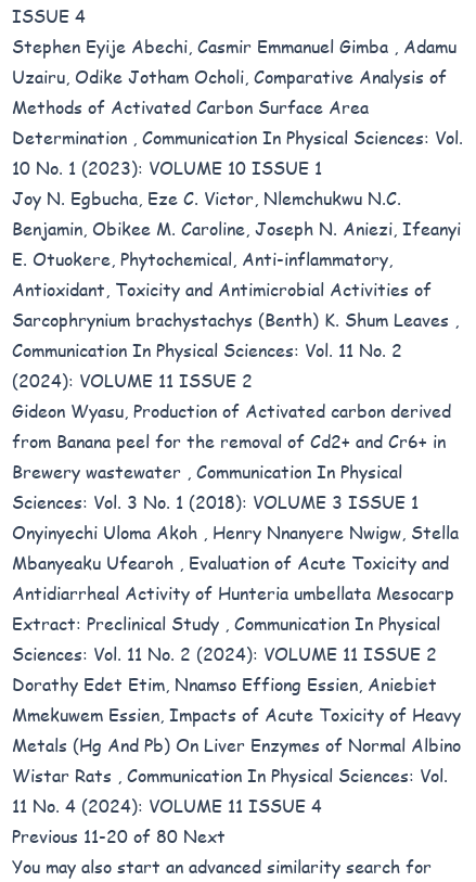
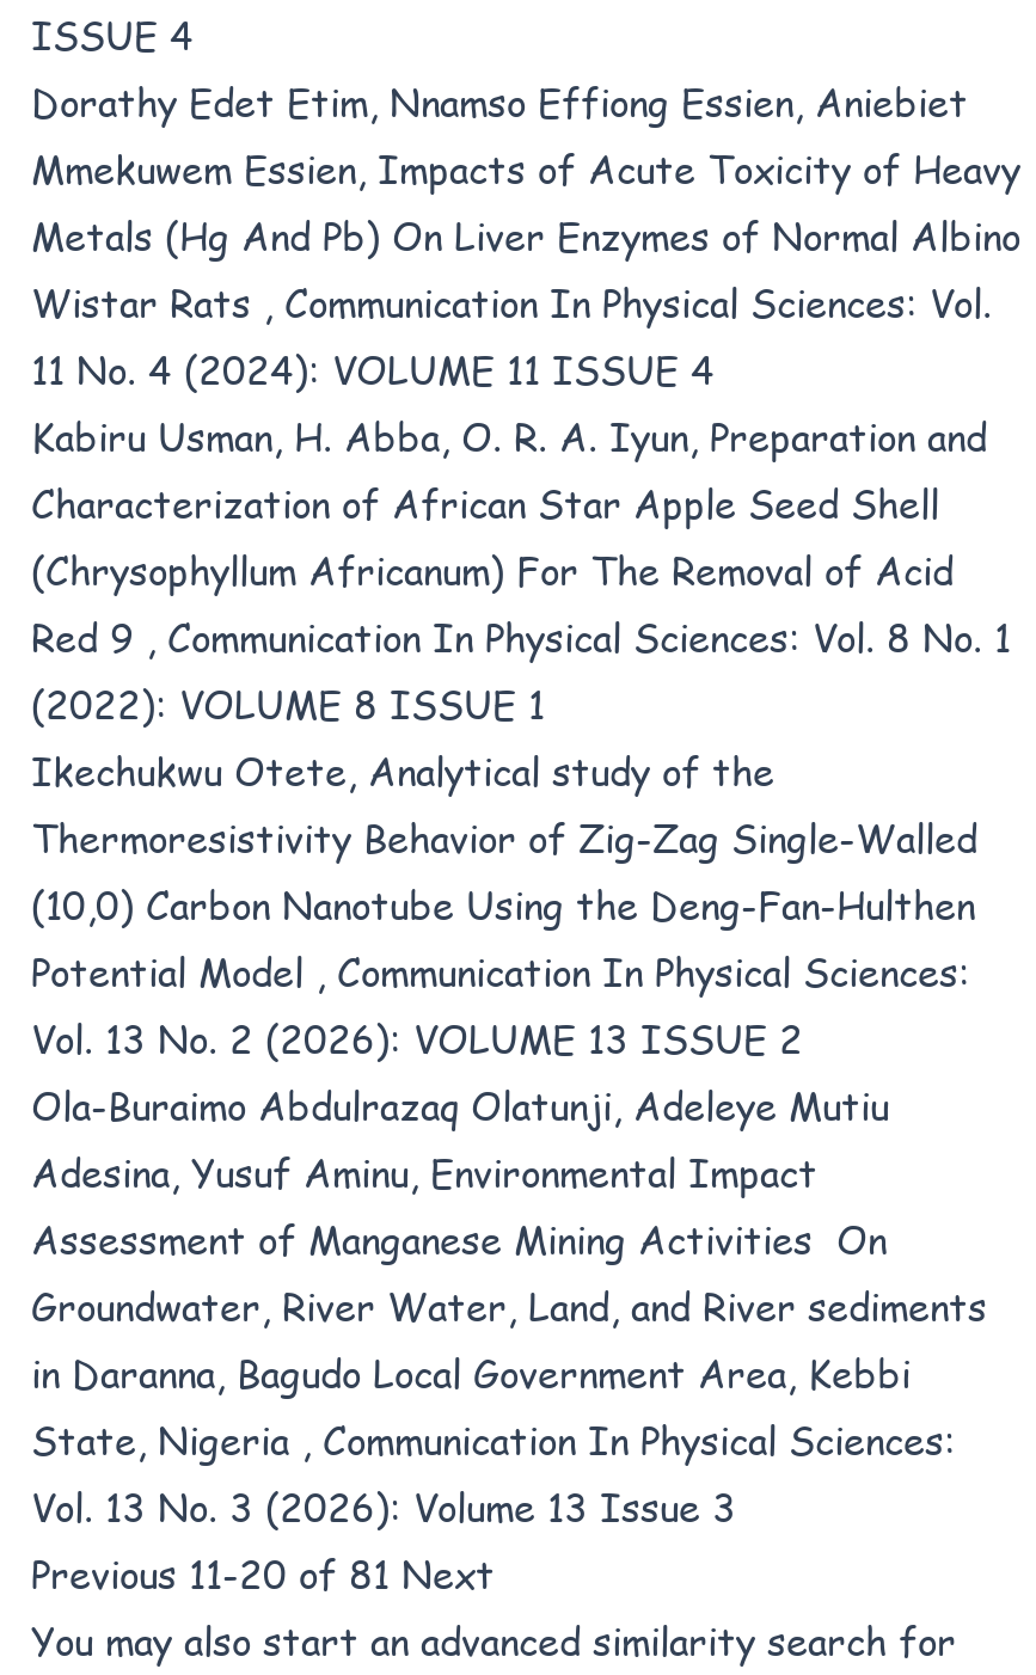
[12,34,463,666] Stephen Eyije Abechi, Casmir Emmanuel Gimba , Adamu | Uzairu, Odike Jotham Ocholi, Comparative Analysis of | Methods of Activated Carbon Surface Area | Determination, Communication In Physical Sciences: Vol. | 10 No. 1 (2023): VOLUME 10 ISSUE 1 | Joy N. Egbucha, Eze C. Victor, Nlemchukwu N.C. | Benjamin, Obikee M. Caroline, Joseph N. Aniezi, Ifeanyi | E. Otuokere, Phytochemical, Anti-inflammatory, | Antioxidant, Toxicity and Antimicrobial Activities of | Sarcophrynium brachystachys (Benth) K. Shum Leaves, | Communication In Physical Sciences: Vol. 11 No. 2 | (2024): VOLUME 11 ISSUE 2 | Gideon Wyasu, Production of Activated carbon derived | from Banana peel for the removal of Cd2+ and Cr6+ in | Brewery wastewater, Communication In Physical | Sciences: Vol. 3 No. 1 (2018): VOLUME 3 ISSUE 1 | Onyinyechi Uloma Akoh , Henry Nnanyere Nwigw, Stella | Mbanyeaku Ufearoh , Evaluation of Acute Toxicity and | Antidiarrheal Activity of Hunteria umbellata Mesocarp | Extract: Preclinical Study, Communication In Physical | Sciences: Vol. 11 No. 2 (2024): VOLUME 11 ISSUE 2 -> none
moved [12,672,461,818] -> [31,74,1020,397]: Dorathy Edet Etim, Nnamso Effiong Essien, Aniebiet | Mmekuwem Essien, Impacts of Acute Toxicity of Heavy | Metals (Hg And Pb) On Liver Enzymes of Normal Albino | Wistar Rats, Communication In Physical Sciences: Vol. | 11 No. 4 (2024): VOLUME 11 ISSUE 4
[12,823,226,848] Previous 11-20 of 80 Next -> [31,409,1011,1601] Kabiru Usman, H. Abba, O. R. A. Iyun, Preparation and | Characterization of African Star Apple Seed Shell | (Chrysophyllum Africanum) For The Removal of Acid | Red 9, Communication In Physical Sciences: Vol. 8 No. 1 | (2022): VOLUME 8 ISSUE 1 | Ikechukwu Otete, Analytical study of the | Thermoresistivity Behavior of Zig-Zag Single-Walled | (10,0) Carbon Nanotube Using the Deng-Fan-Hulthen | Potential Model, Communication In Physical Sciences: | Vol. 13 No. 2 (2026): VOLUME 13 ISSUE 2 | Ola-Buraimo Abdulrazaq Olatunji, Adeleye Mutiu | Adesina, Yusuf Aminu, Environmental Impact | Assessment of Manganese Mining Activities On | Groundwater, River Water, Land, and River sediments | in Daranna, Bagudo Local Government Area, Kebbi | State, Nigeria, Communication In Physical Sciences: | Vol. 13 No. 3 (2026): Volume 13 Issue 3 | Previous 11-20 of 81 Next

